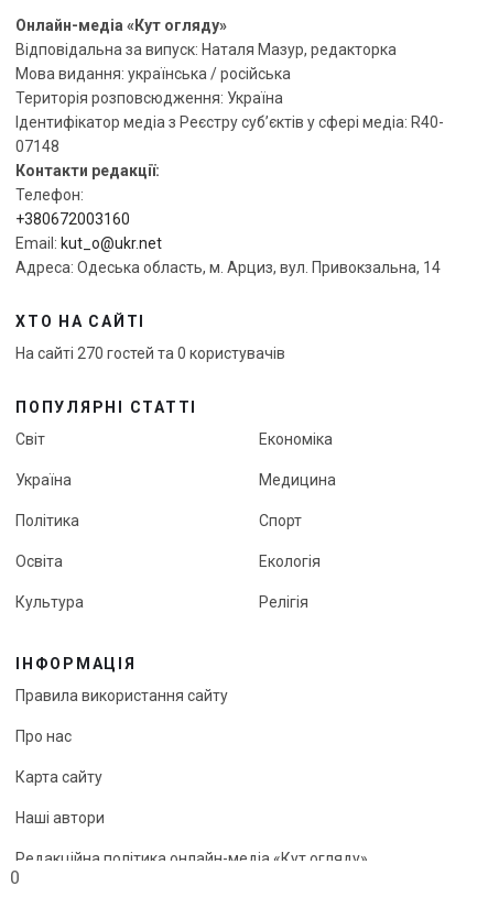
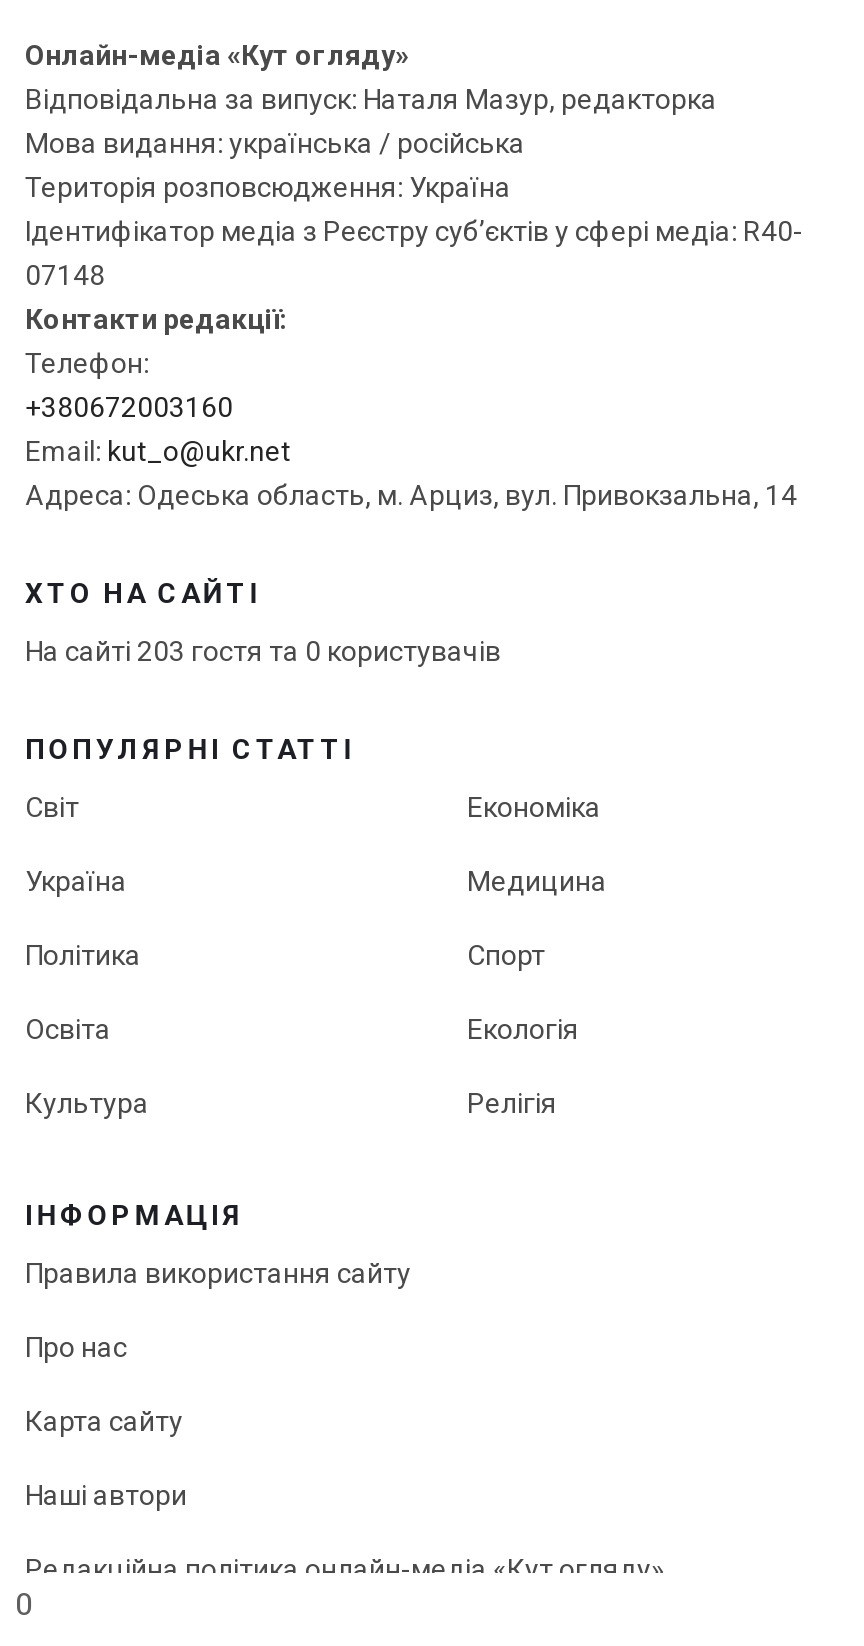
[15,344,285,362] На сайті 270 гостей та 0 користувачів -> [25,635,501,667] На сайті 203 гостя та 0 користувачів

